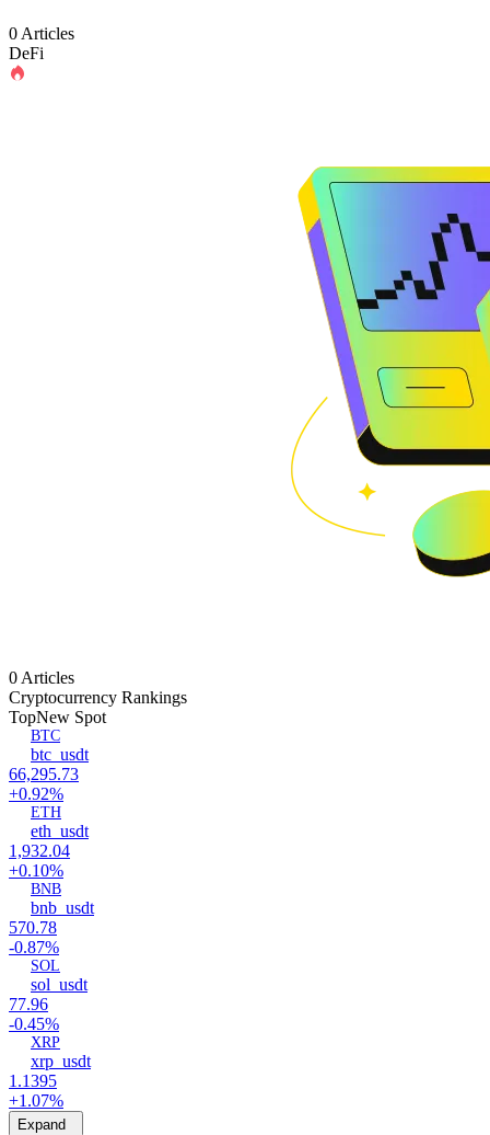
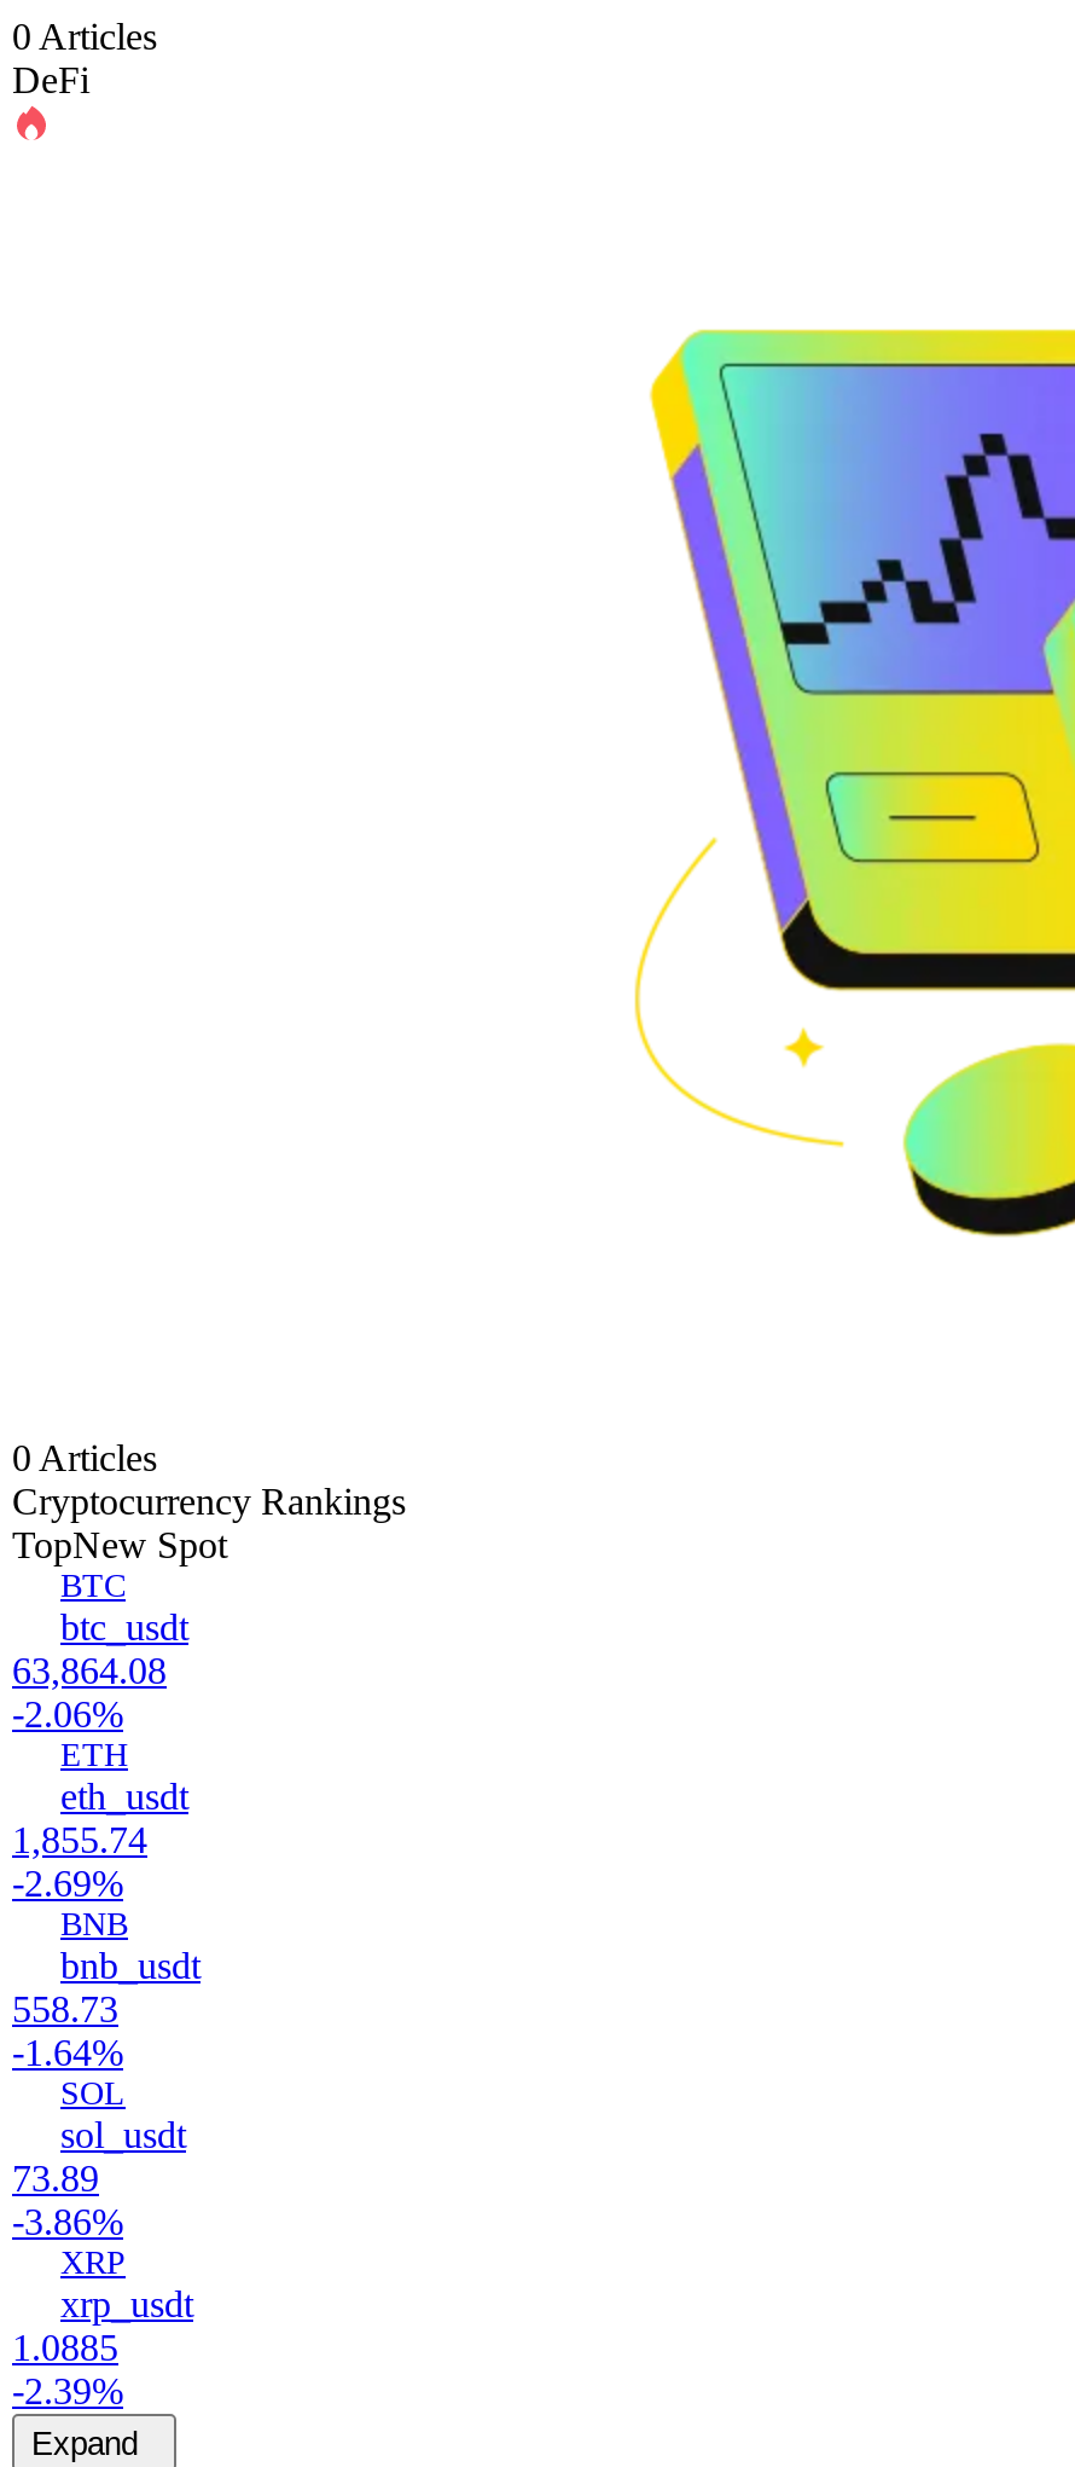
[9,765,79,784] 66,295.73 -> [12,1650,167,1691] 63,864.08
[9,785,63,803] +0.92% -> [12,1694,123,1735] -2.06%
[9,842,70,860] 1,932.04 -> [12,1820,147,1861] 1,855.74
[9,861,63,880] +0.10% -> [12,1863,123,1904] -2.69%
[9,918,57,937] 570.78 -> [12,1989,118,2030] 558.73
[9,938,59,957] -0.87% -> [12,2032,123,2073] -1.64%
[9,995,48,1014] 77.96 -> [12,2158,99,2199] 73.89
[9,1015,59,1033] -0.45% -> [12,2202,123,2243] -3.86%
[9,1072,57,1090] 1.1395 -> [12,2327,118,2368] 1.0885
[9,1091,63,1110] +1.07% -> [12,2371,123,2412] -2.39%

